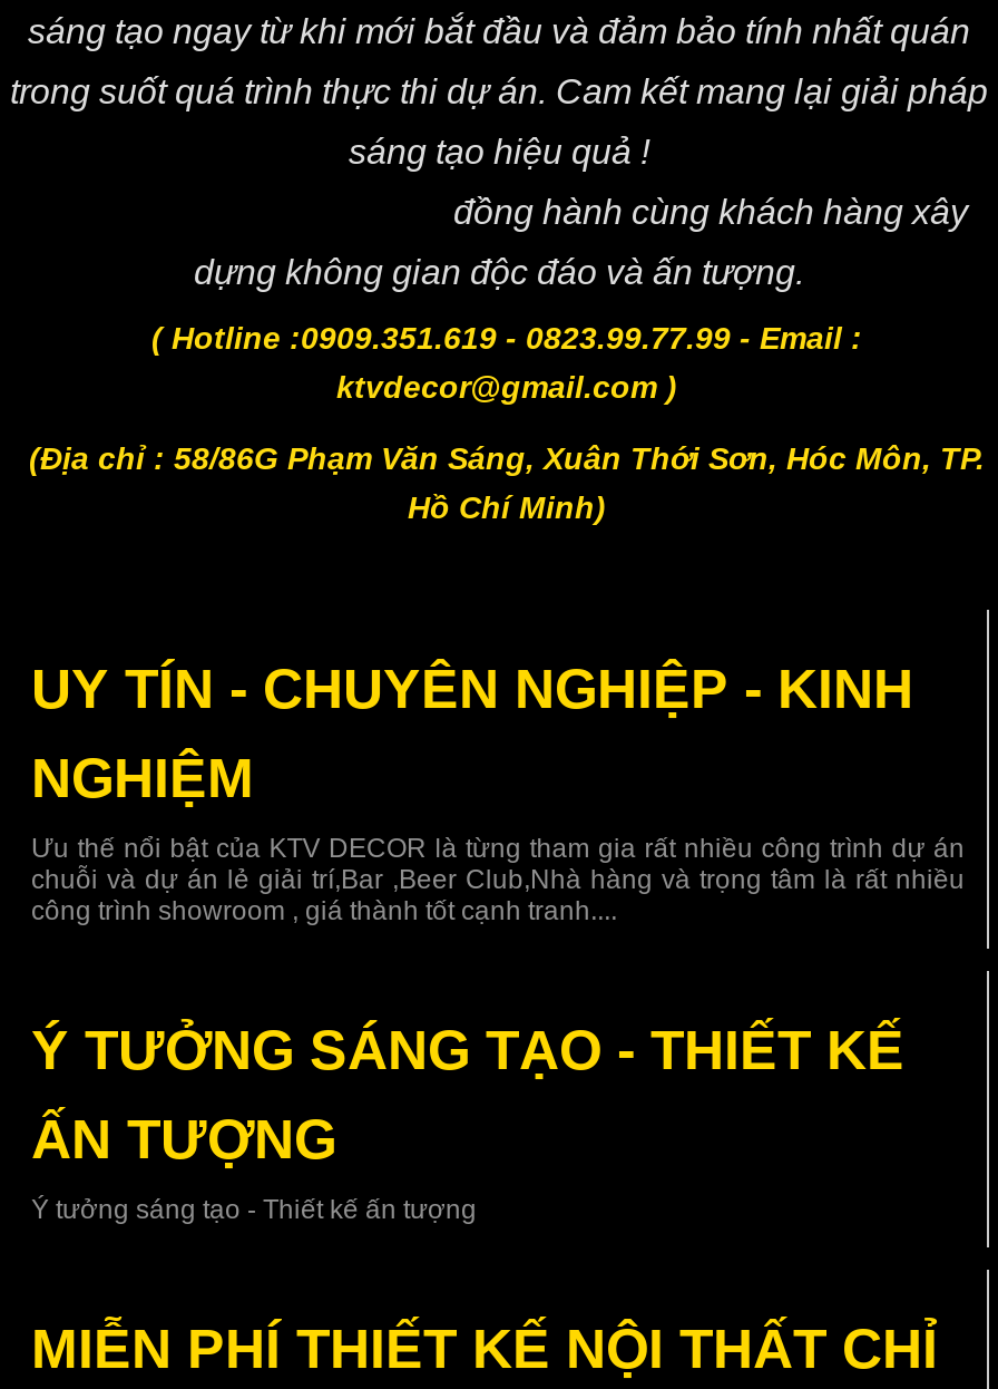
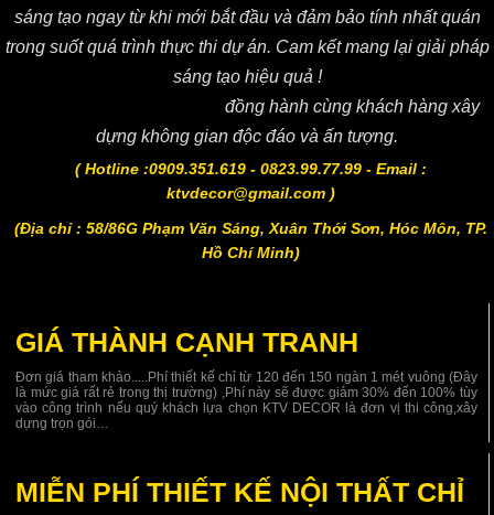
[31,657,965,1226] UY TÍN - CHUYÊN NGHIỆP - KINH | NGHIỆM | Ưu thế nổi bật của KTV DECOR là từng tham gia rất nhiều công trình dự án | chuỗi và dự án lẻ giải trí,Bar ,Beer Club,Nhà hàng và trọng tâm là rất nhiều | công trình showroom , giá thành tốt cạnh tranh.... | Ý TƯỞNG SÁNG TẠO - THIẾT KẾ | ẤN TƯỢNG | Ý tưởng sáng tạo - Thiết kế ấn tượng -> [15,327,477,432] GIÁ THÀNH CẠNH TRANH | Đơn giá tham khảo.....Phí thiết kế chỉ từ 120 đến 150 ngàn 1 mét vuông (Đây | là mức giá rất rẻ trong thị trường) ,Phí này sẽ được giảm 30% đến 100% tùy | vào công trình nếu quý khách lựa chọn KTV DECOR là đơn vị thi công,xây | dựng trọn gói…

